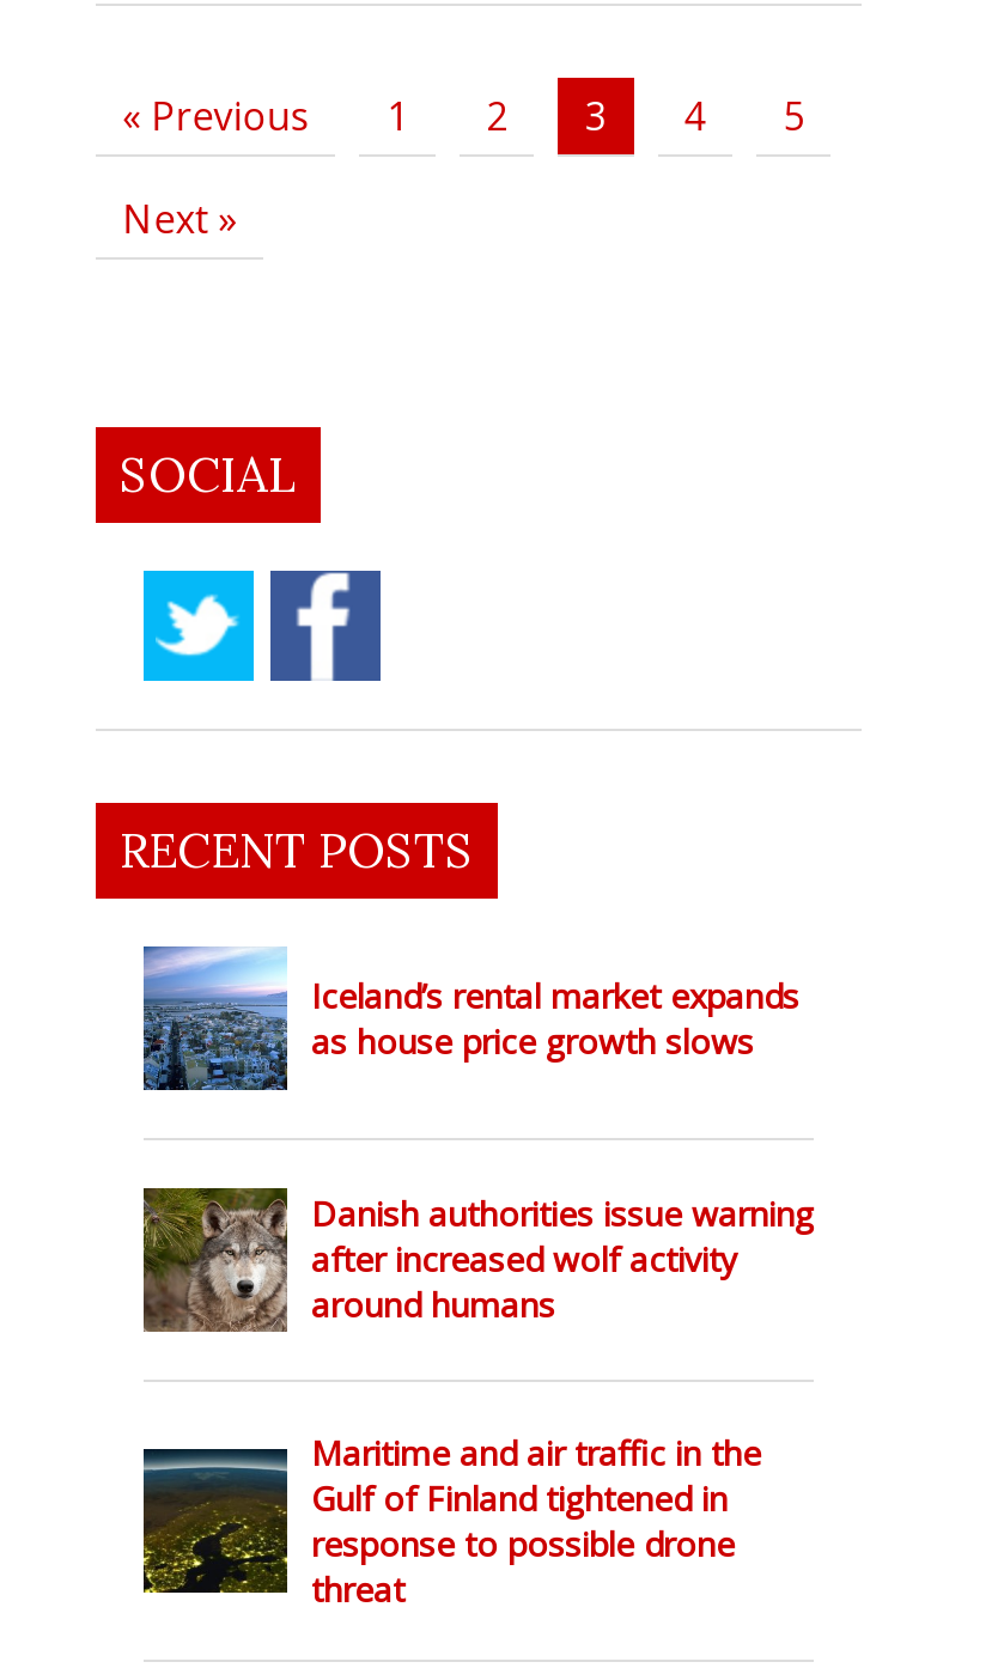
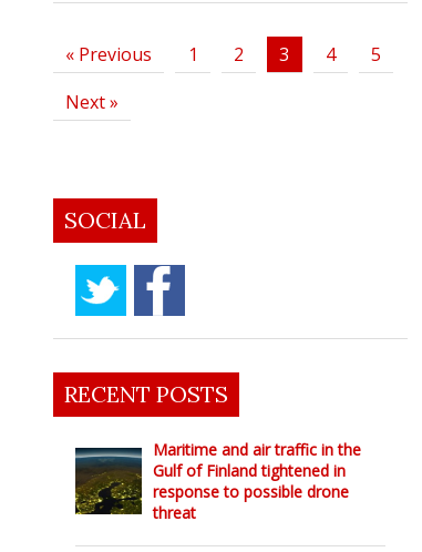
[141,944,799,1109] [image] | Iceland’s rental market expands | as house price growth slows -> none
[141,1186,814,1334] [image] | Danish authorities issue warning | after increased wolf activity | around humans -> none

